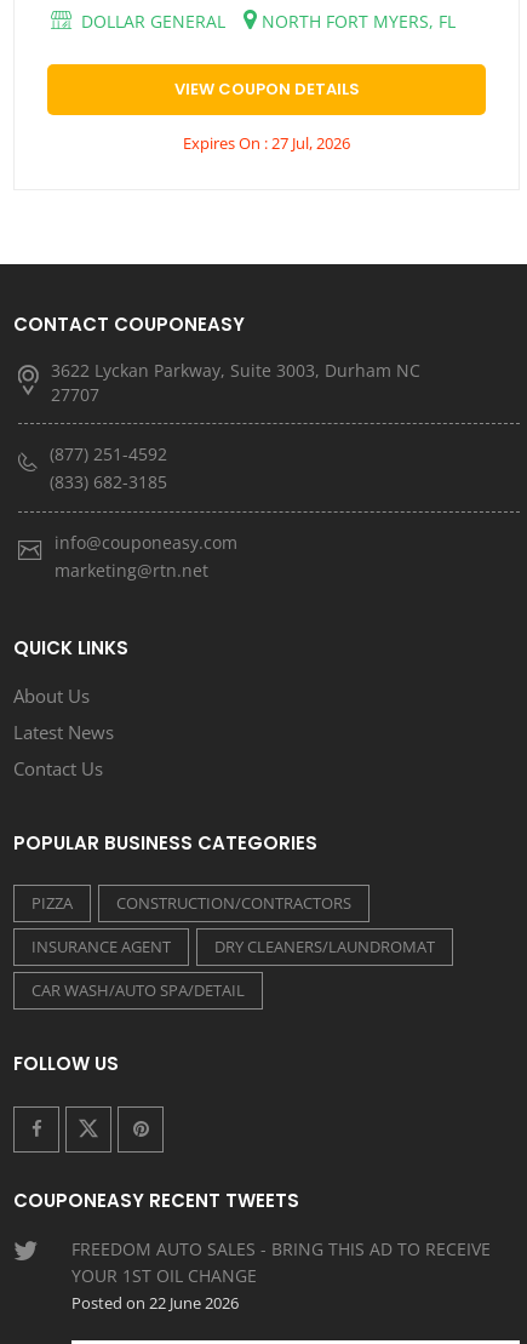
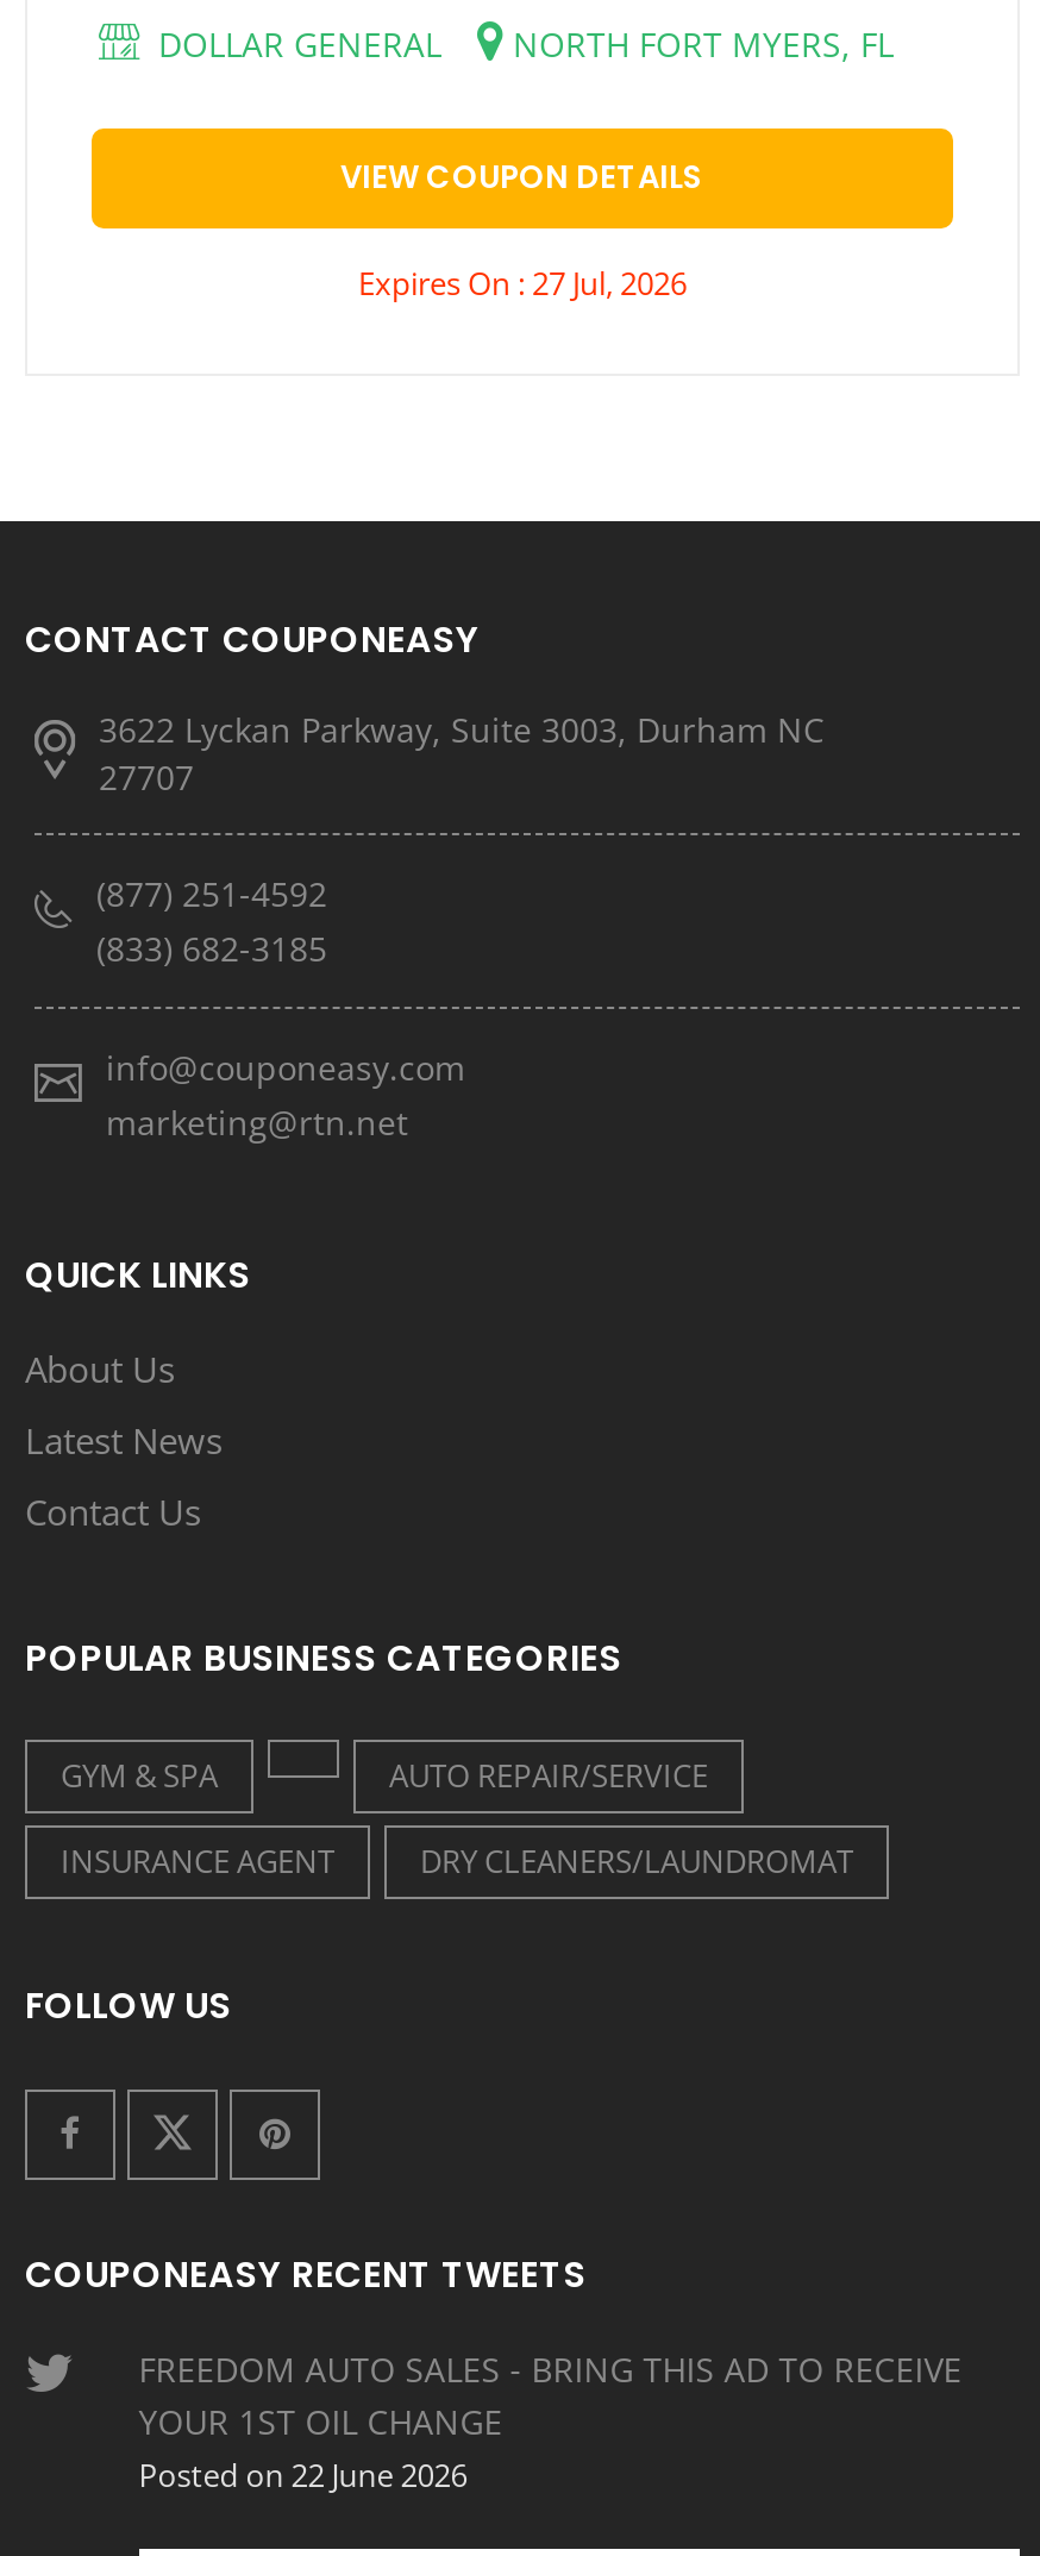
[31,893,351,914] PIZZA | CONSTRUCTION/CONTRACTORS -> [61,1755,708,1798] GYM & SPA | AUTO REPAIR/SERVICE
[31,980,245,1002] CAR WASH/AUTO SPA/DETAIL -> none

